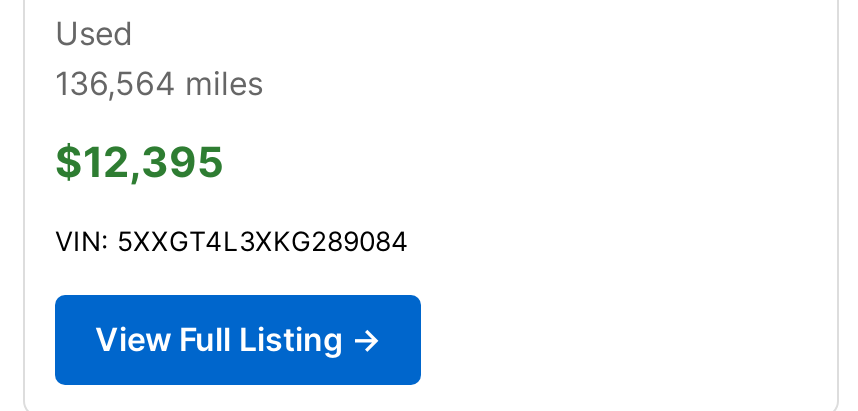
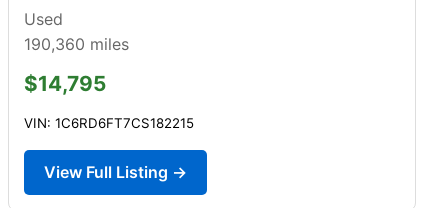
[55,63,263,103] 136,564 miles -> [24,34,129,54] 190,360 miles
[55,137,223,187] $12,395 -> [24,71,106,96] $14,795
[55,225,409,257] VIN: 5XXGT4L3XKG289084 -> [24,115,194,131] VIN: 1C6RD6FT7CS182215

